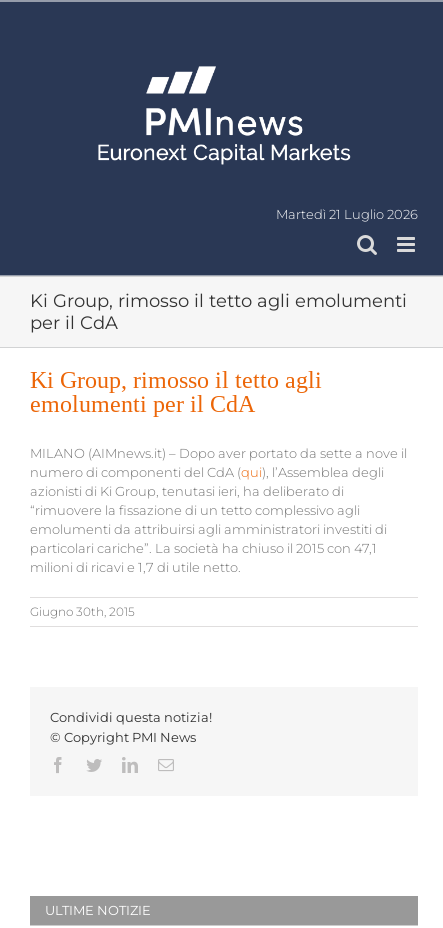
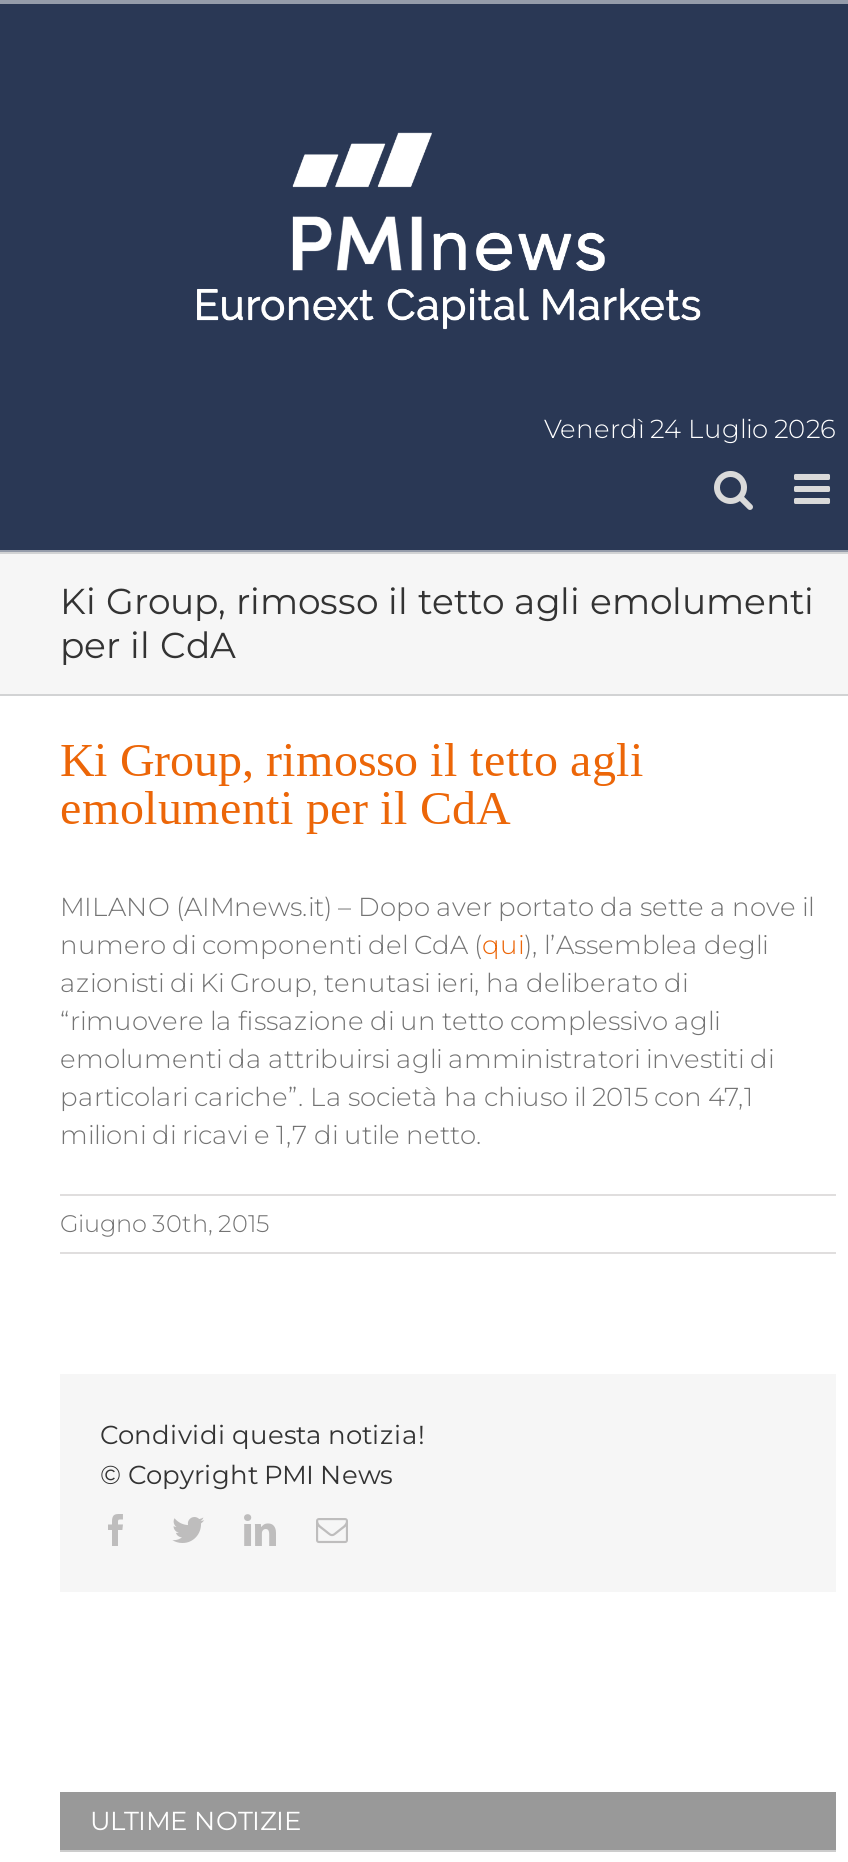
[276,207,418,222] Martedì 21 Luglio 2026 -> [544,414,836,444] Venerdì 24 Luglio 2026

